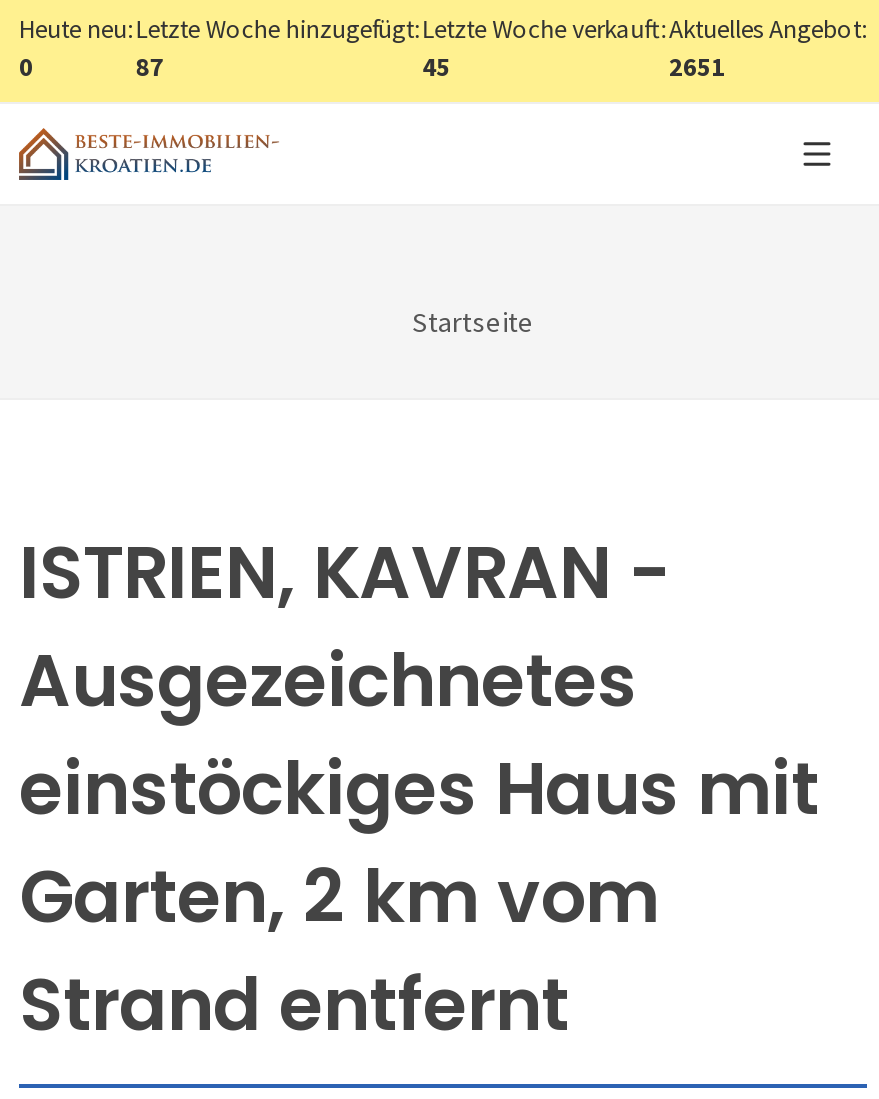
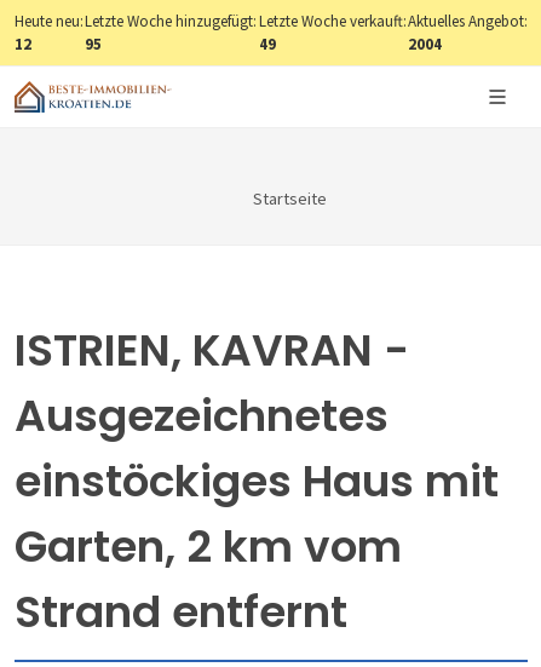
[19,50,33,84] 0 -> [15,34,31,54] 12
[136,50,164,84] 87 -> [85,34,102,54] 95
[422,50,450,84] 45 -> [259,34,276,54] 49
[669,50,725,84] 2651 -> [408,34,442,54] 2004

